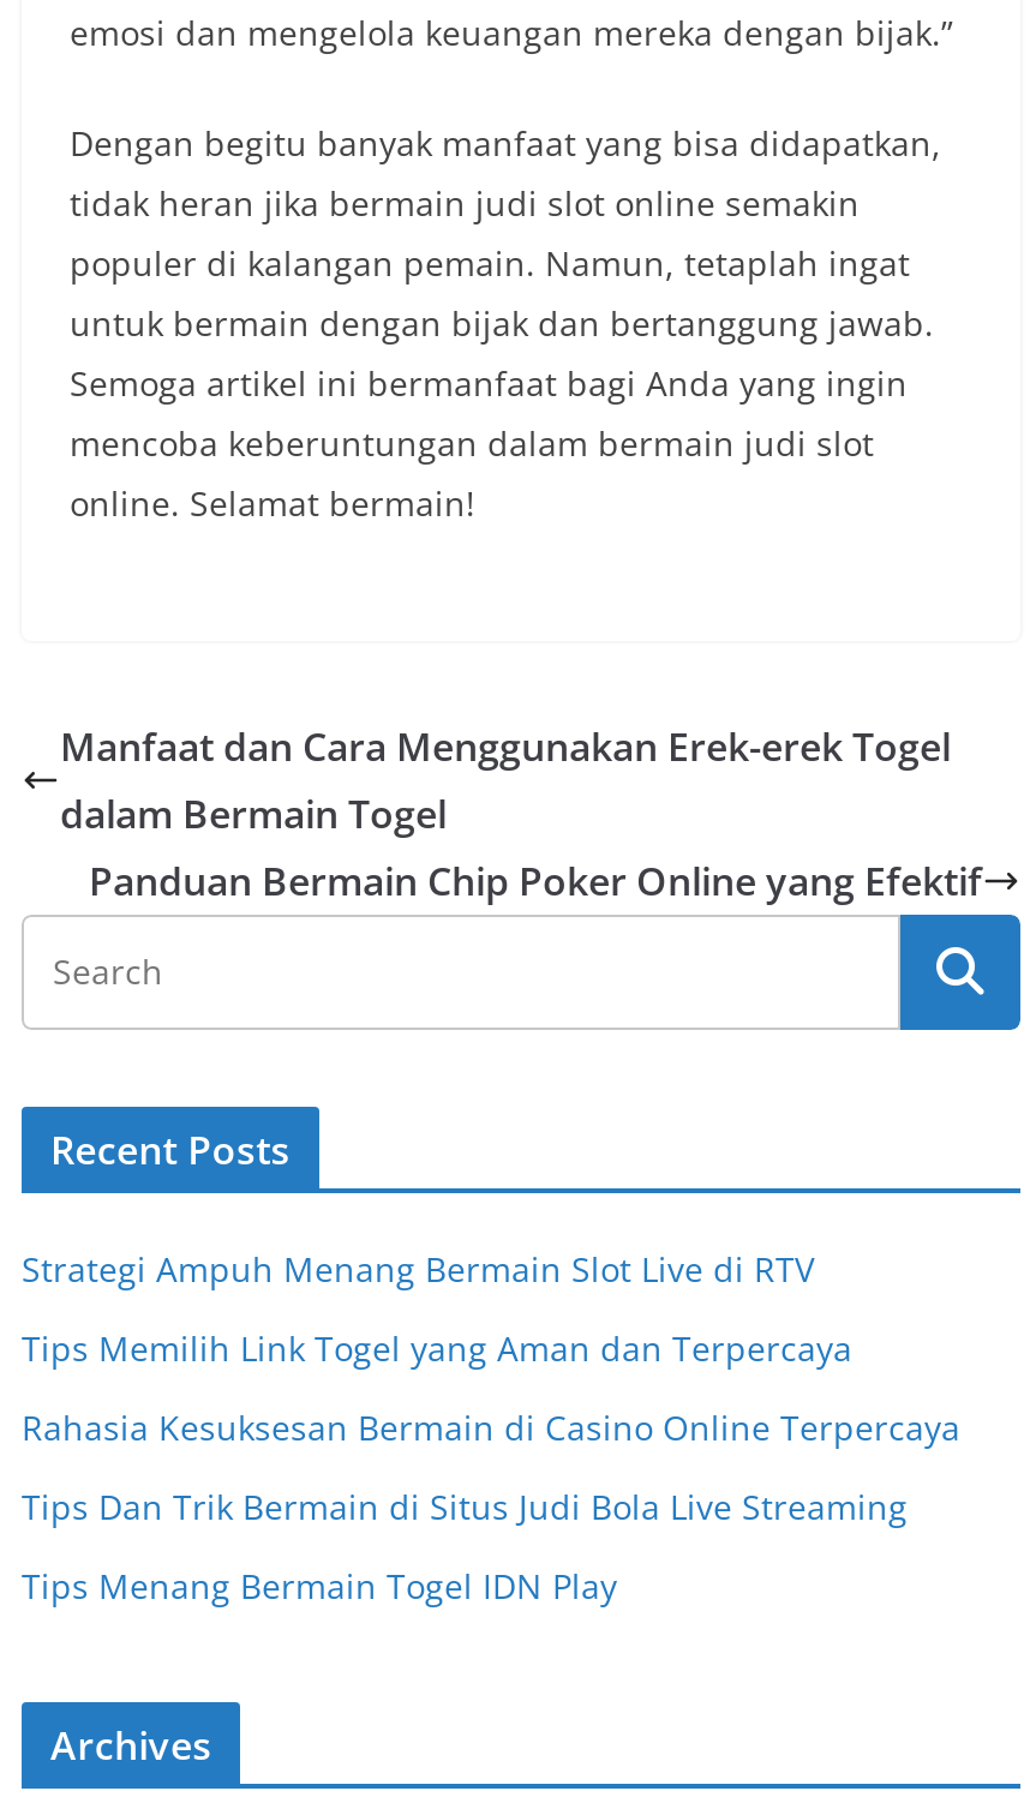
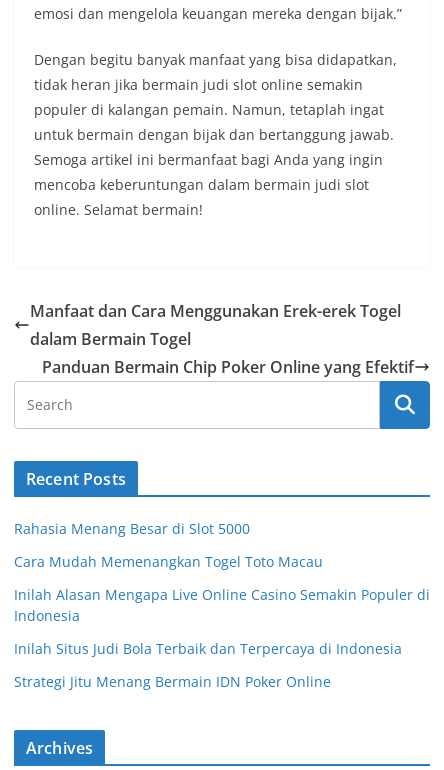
[22,1246,814,1292] Strategi Ampuh Menang Bermain Slot Live di RTV -> [14,519,250,538] Rahasia Menang Besar di Slot 5000
[22,1325,852,1371] Tips Memilih Link Togel yang Aman dan Terpercaya -> [14,552,323,571] Cara Mudah Memenangkan Togel Toto Macau
[22,1404,960,1450] Rahasia Kesuksesan Bermain di Casino Online Terpercaya -> [14,585,430,625] Inilah Alasan Mengapa Live Online Casino Semakin Populer di | Indonesia
[22,1484,908,1529] Tips Dan Trik Bermain di Situs Judi Bola Live Streaming -> [14,639,402,658] Inilah Situs Judi Bola Terbaik dan Terpercaya di Indonesia
[22,1563,617,1609] Tips Menang Bermain Togel IDN Play -> [14,672,331,691] Strategi Jitu Menang Bermain IDN Poker Online

